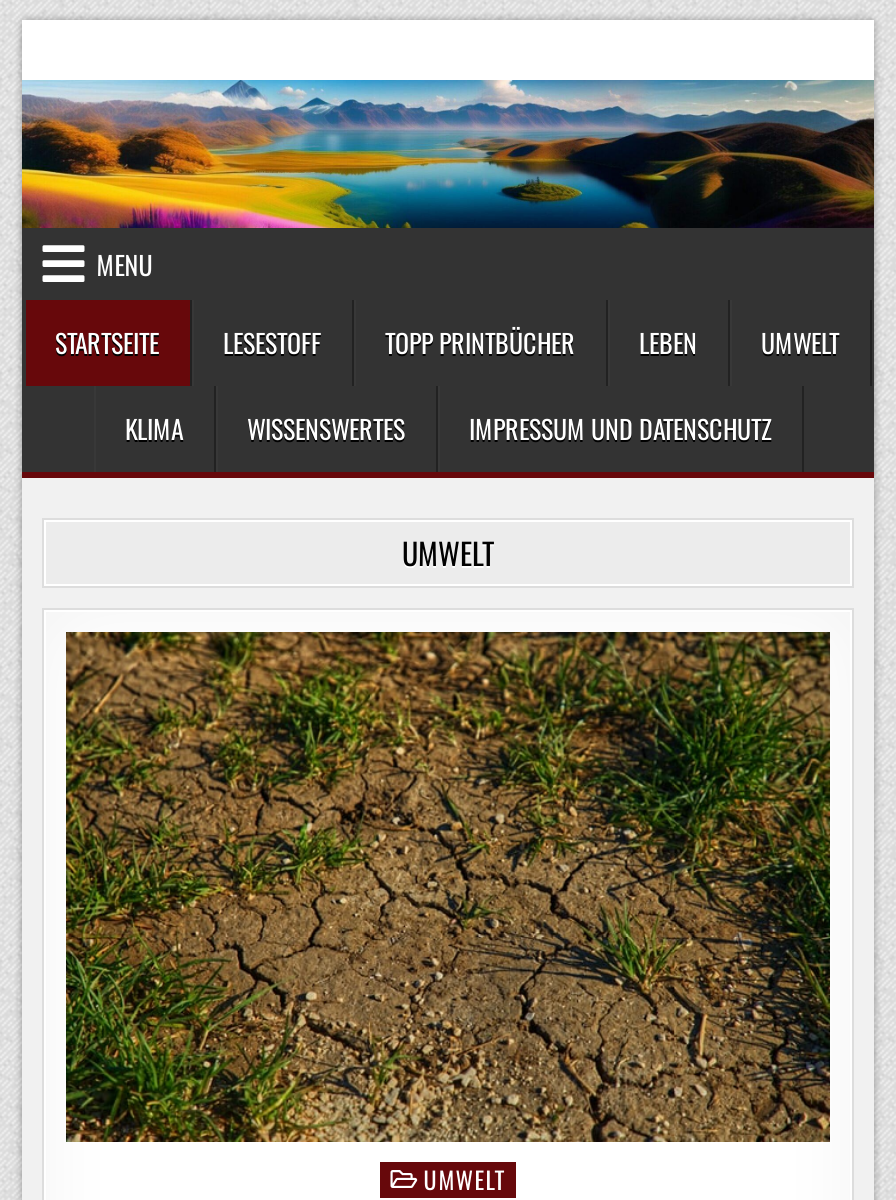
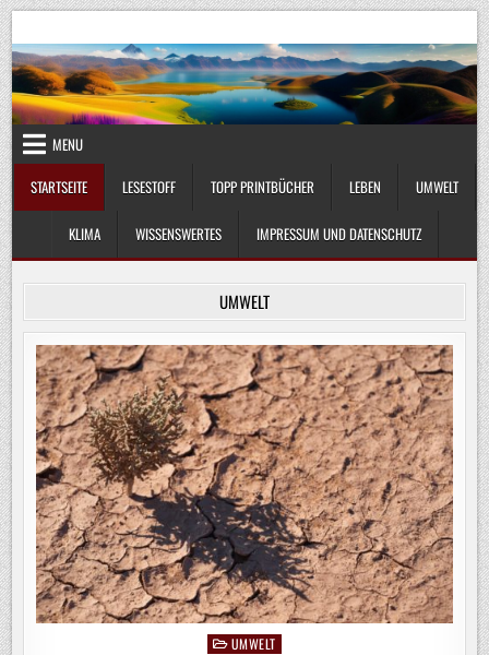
[64,630,832,1144] [image] -> [35,344,454,624] [image]

